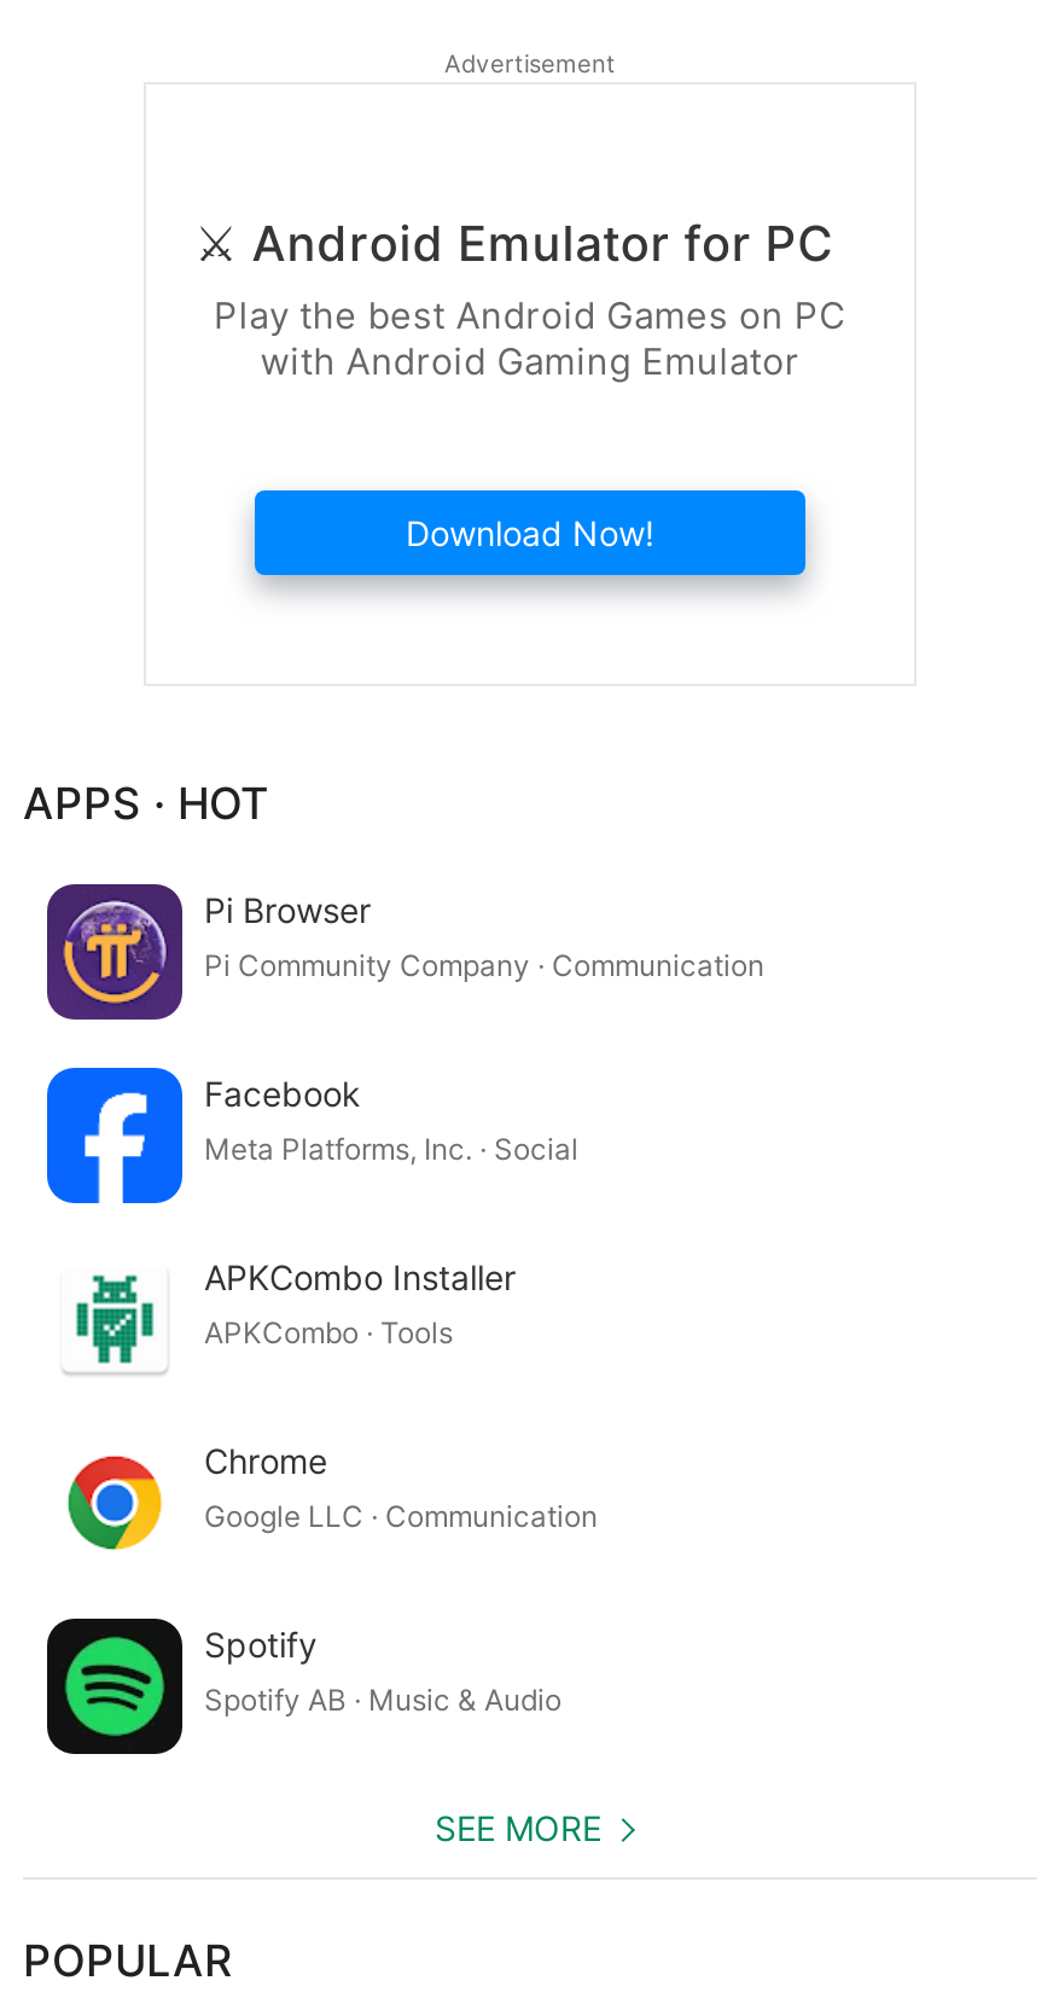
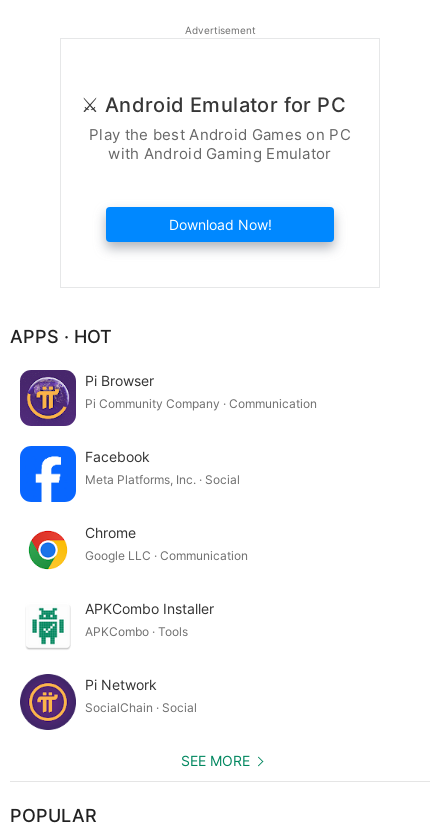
moved [69,1255,516,1365] -> [29,599,214,645]: [image] | APKCombo Installer | APKCombo · Tools
moved [66,1439,598,1551] -> [28,523,248,570]: [image] | Chrome | Google LLC · Communication
[45,1616,561,1756] [image] | Spotify | Spotify AB · Music & Audio -> [19,673,197,731] [image] | Pi Network | SocialChain · Social

